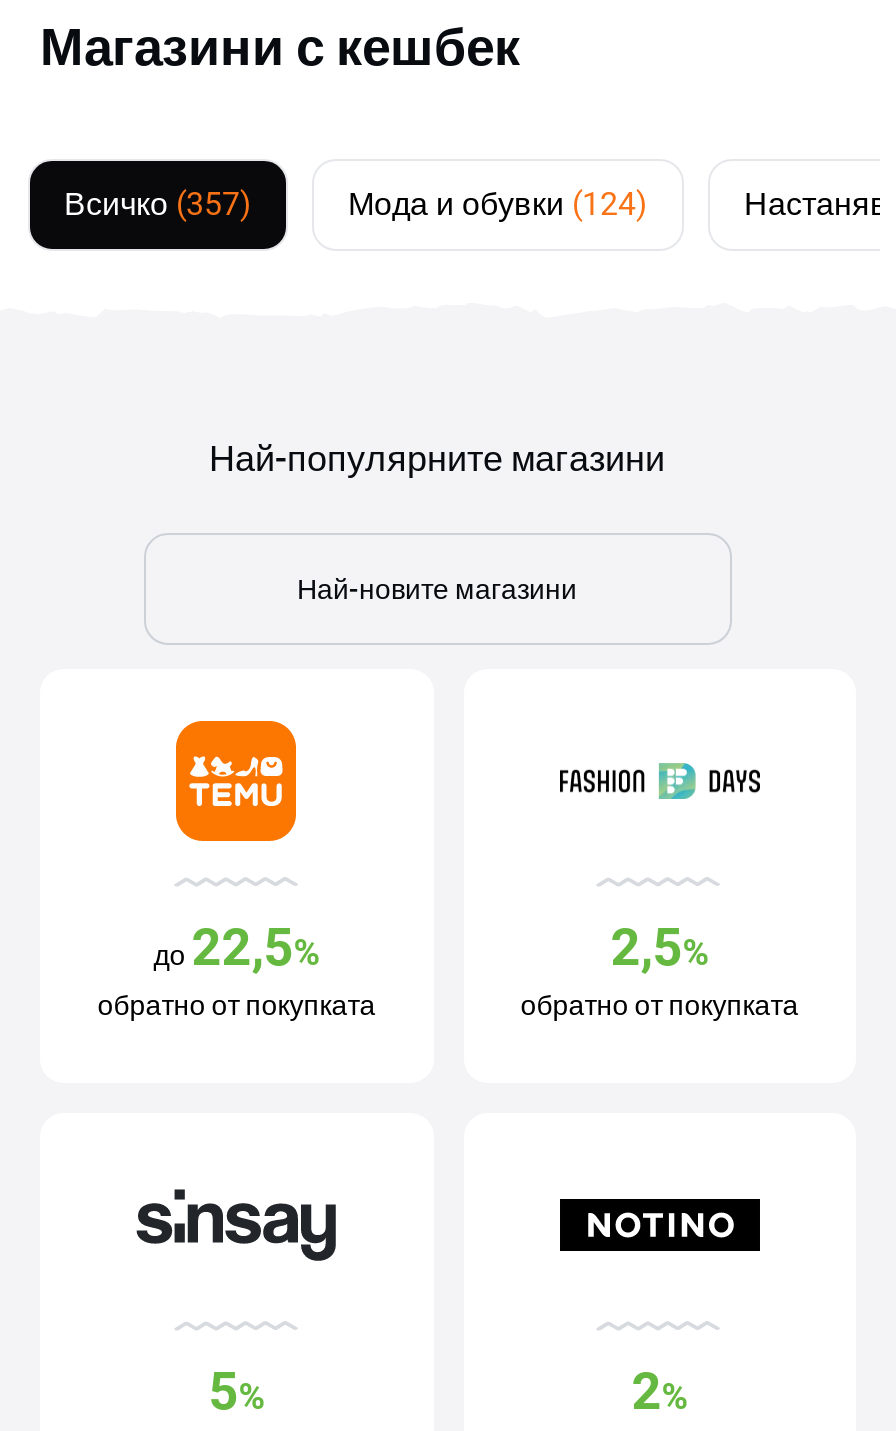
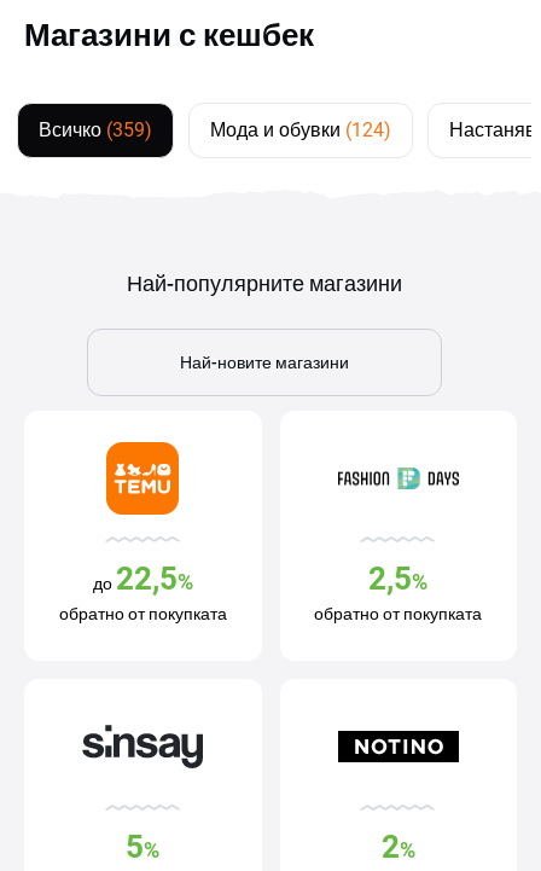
[64,185,252,223] Всичко (357) -> [39,118,152,141] Всичко (359)

